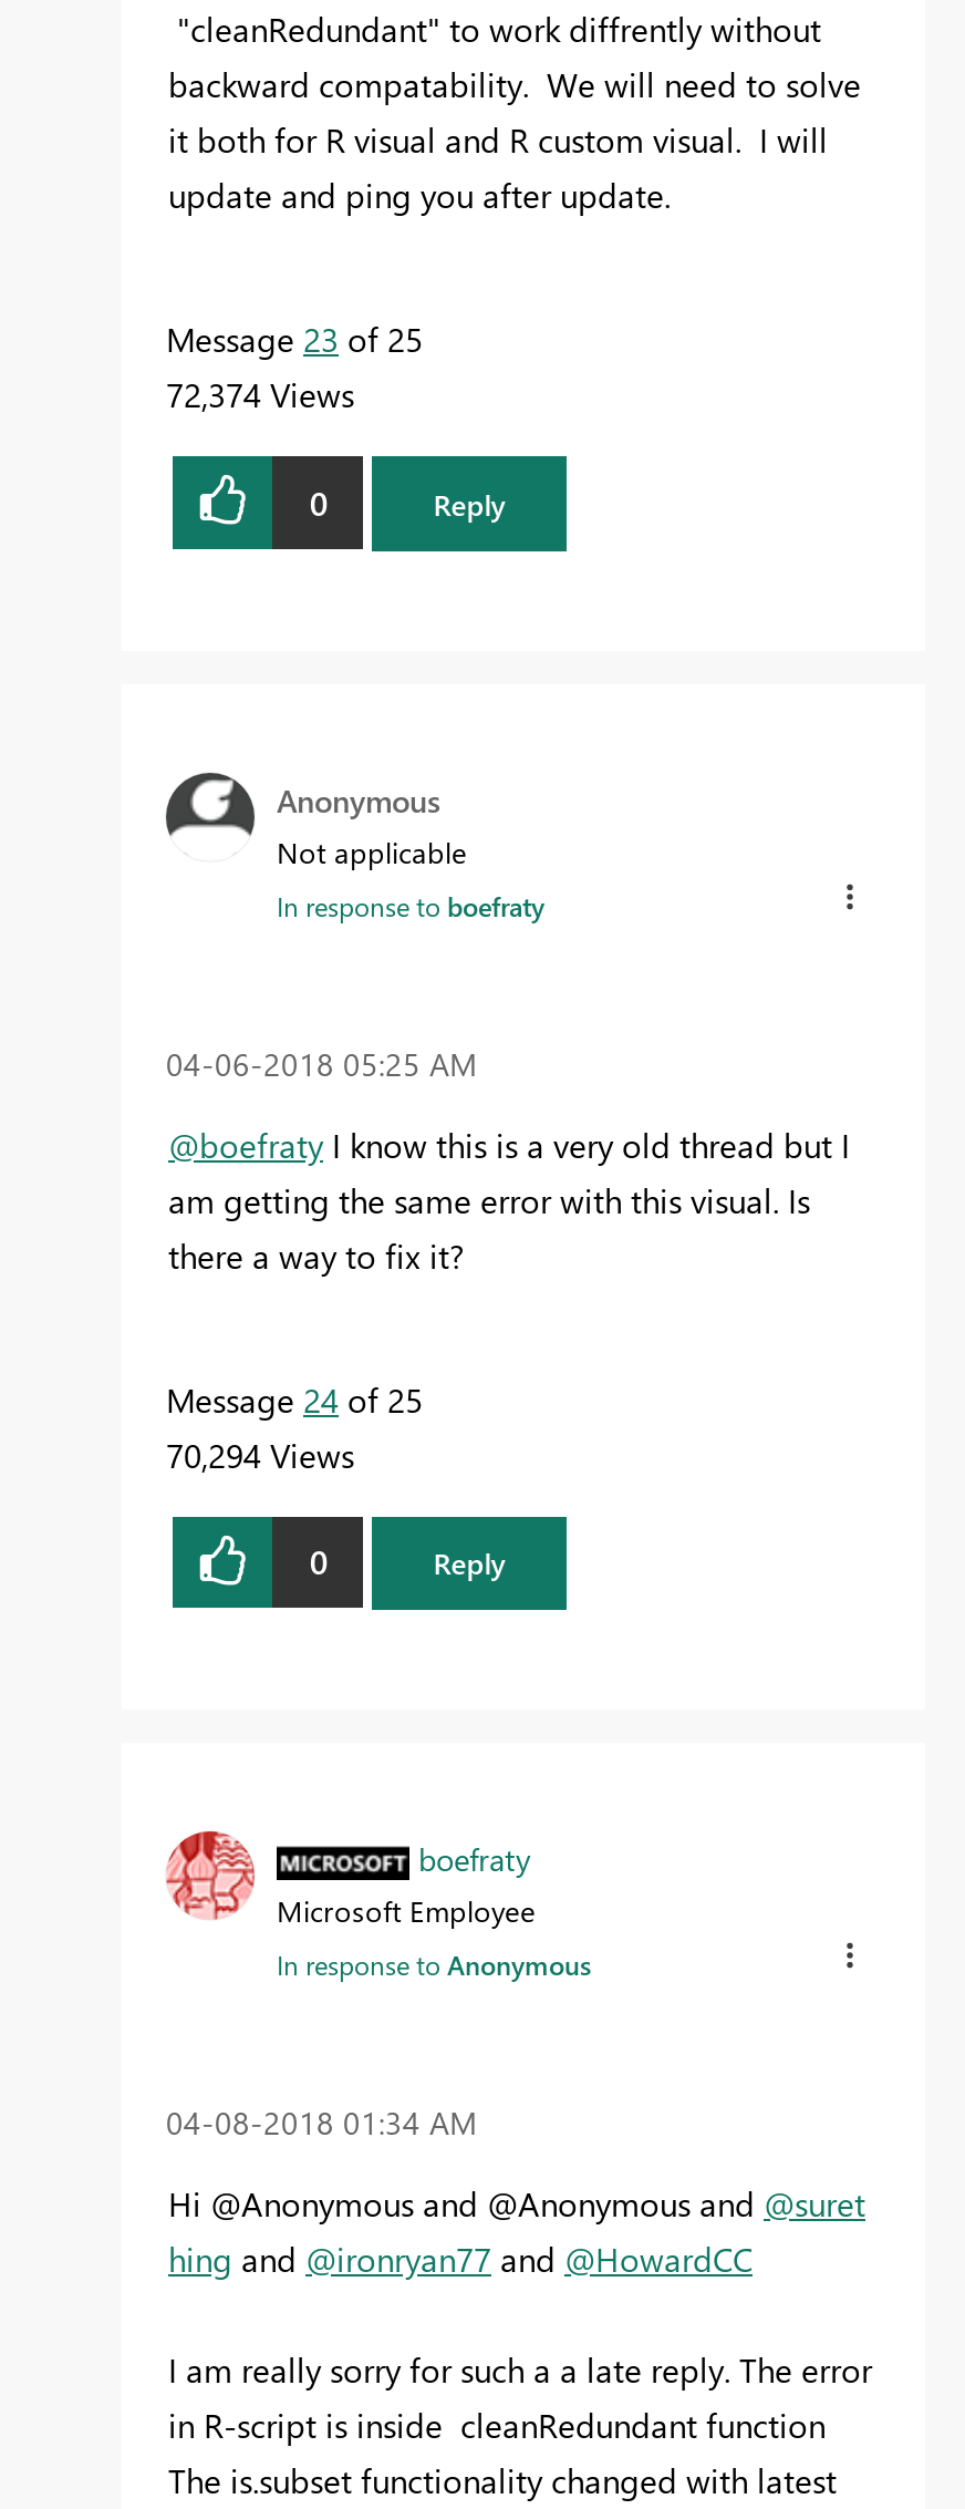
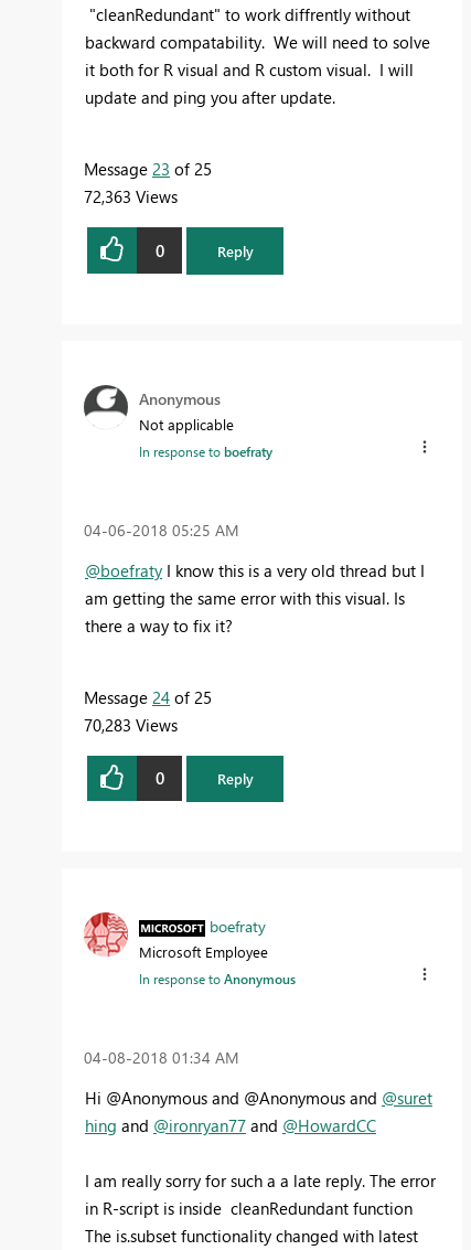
[166,373,354,417] 72,374 Views -> [84,186,178,208] 72,363 Views
[166,1432,354,1477] 70,294 Views -> [84,714,178,736] 70,283 Views

